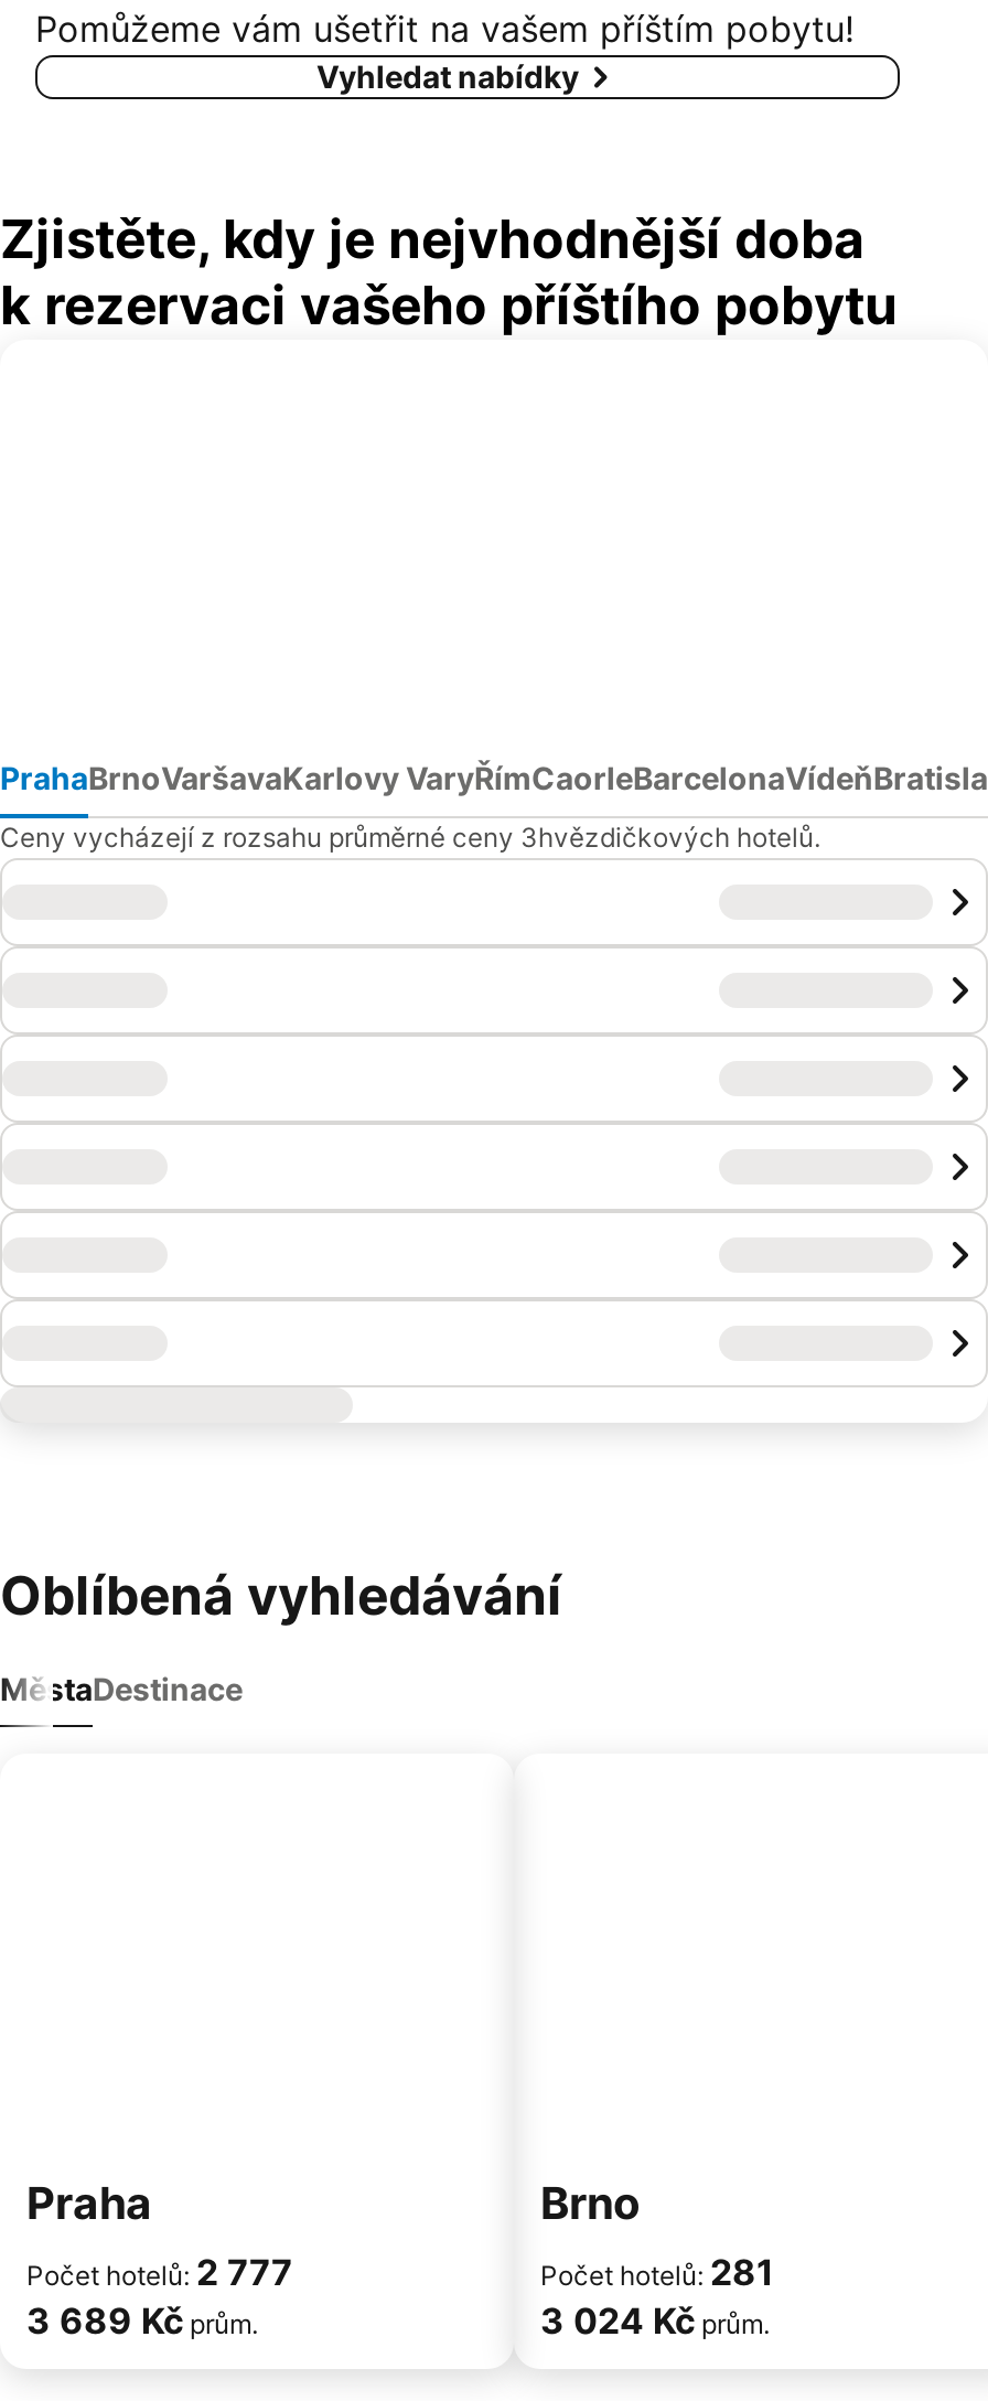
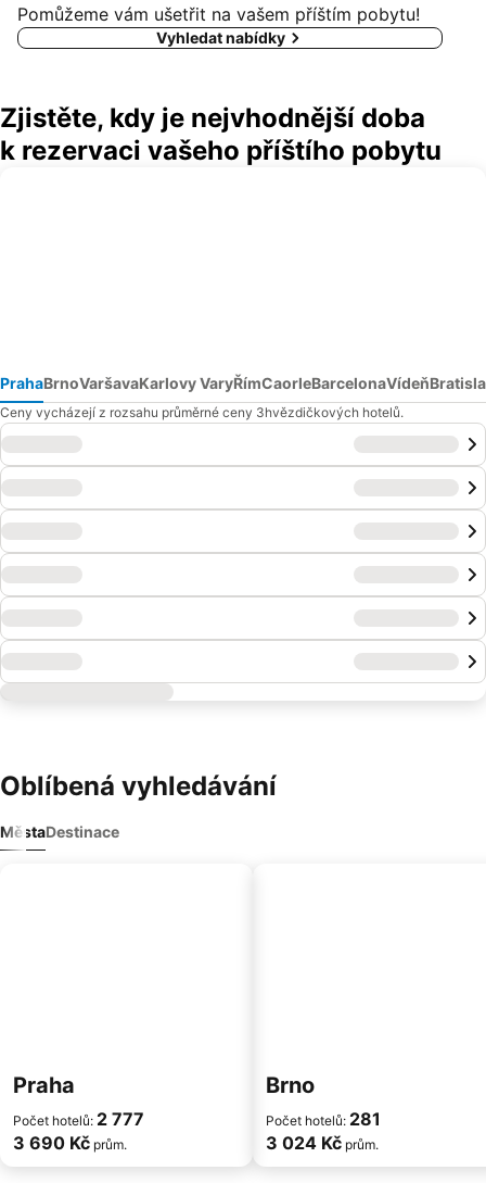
[26,2298,258,2343] 3 689 Kč prům. -> [13,1132,127,1154] 3 690 Kč prům.

